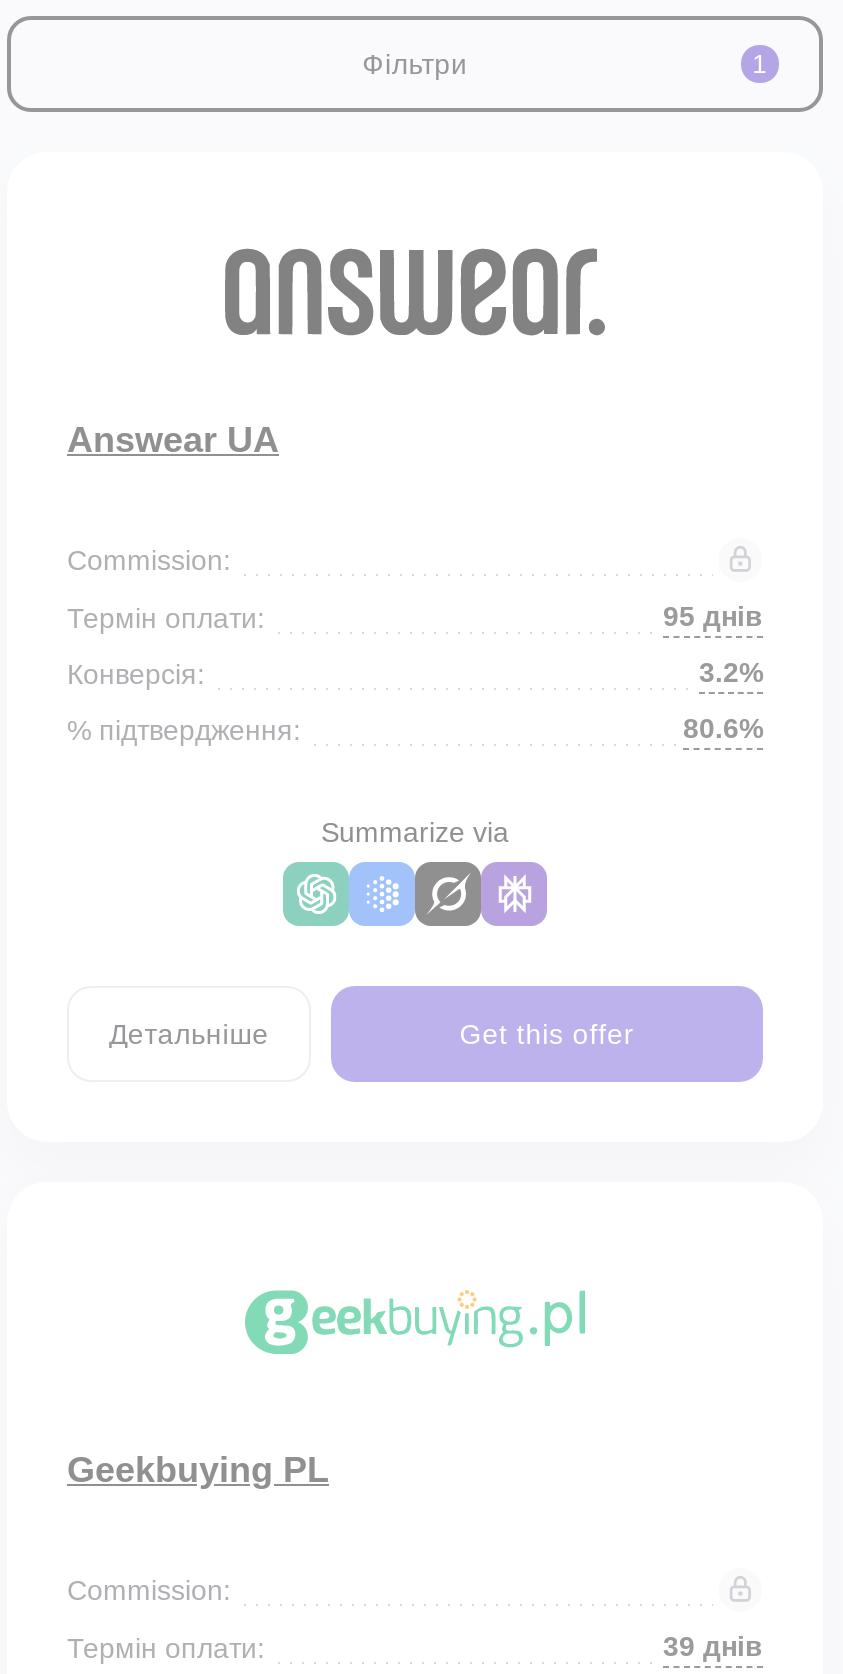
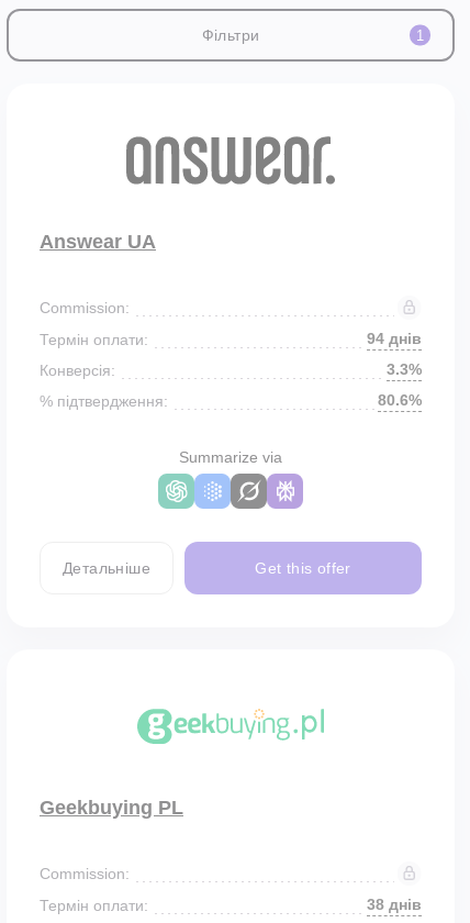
[663,600,763,632] 95 днів -> [367,330,422,347] 94 днів
[699,656,763,688] 3.2% -> [387,360,422,378] 3.3%
[663,1630,763,1662] 39 днів -> [367,896,422,913] 38 днів

